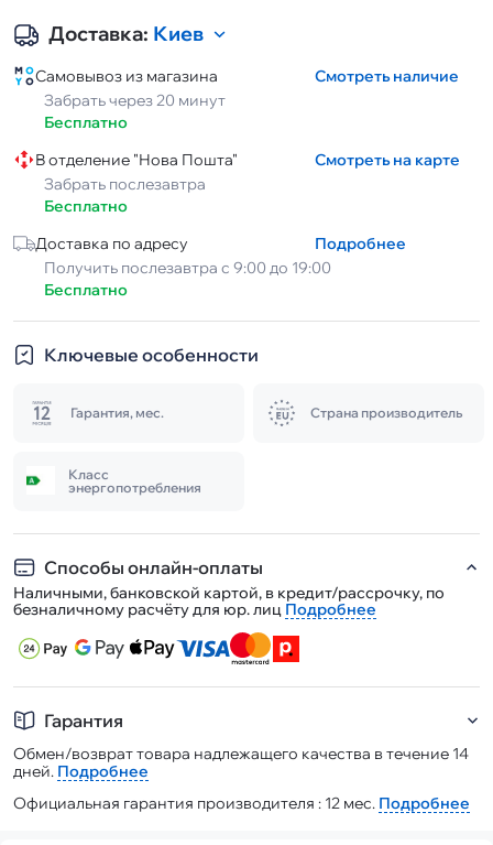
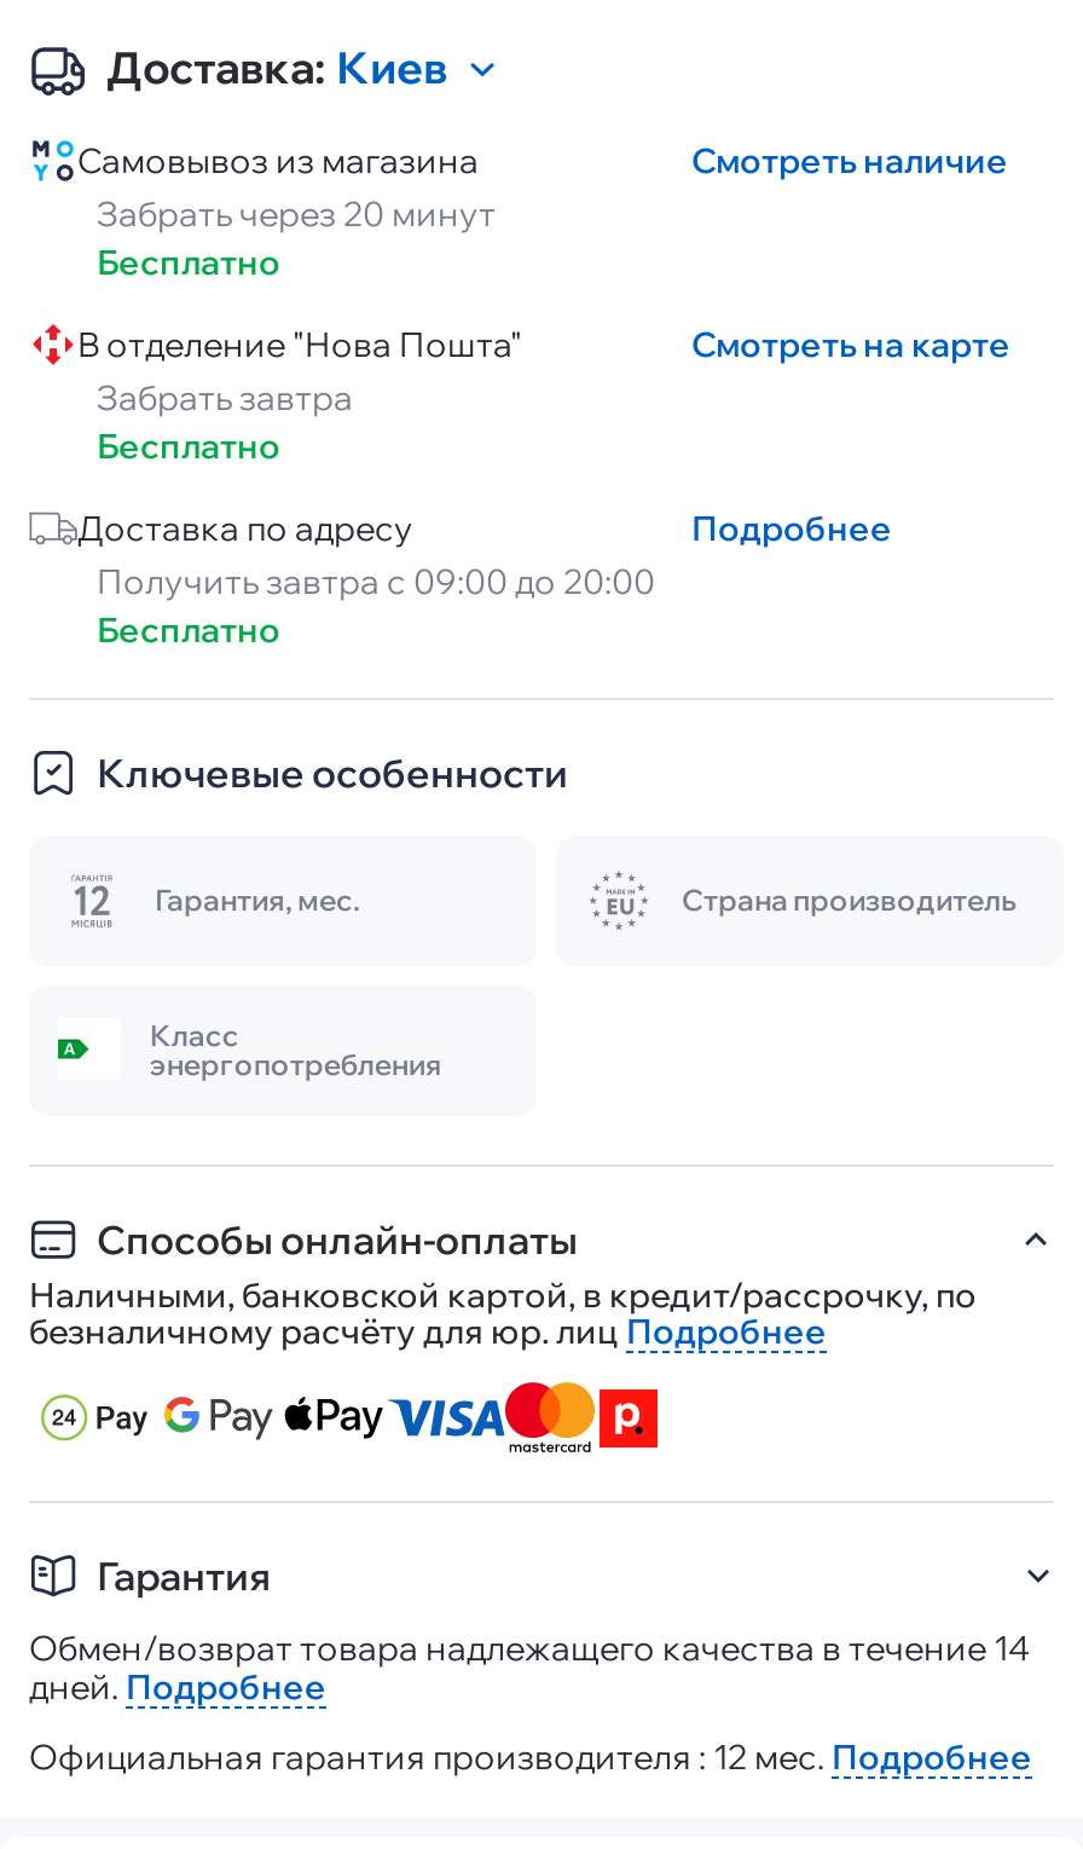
[44,174,206,194] Забрать послезавтра -> [97,376,353,420] Забрать завтра
[44,258,331,278] Получить послезавтра с 9:00 до 19:00 -> [97,560,655,603] Получить завтра с 09:00 до 20:00

